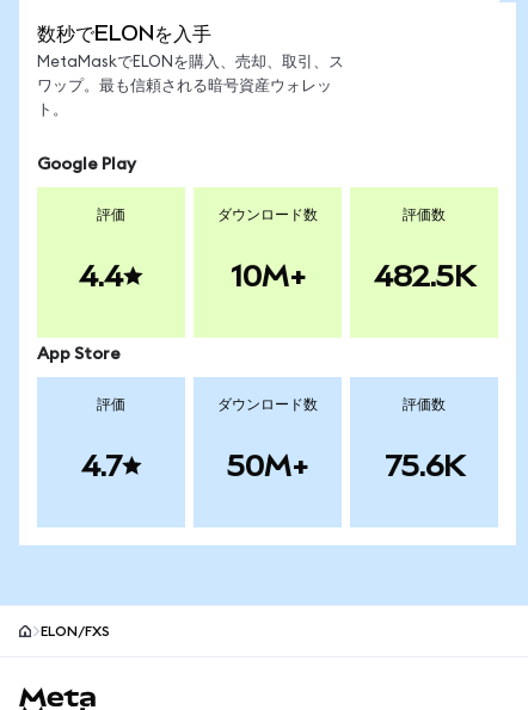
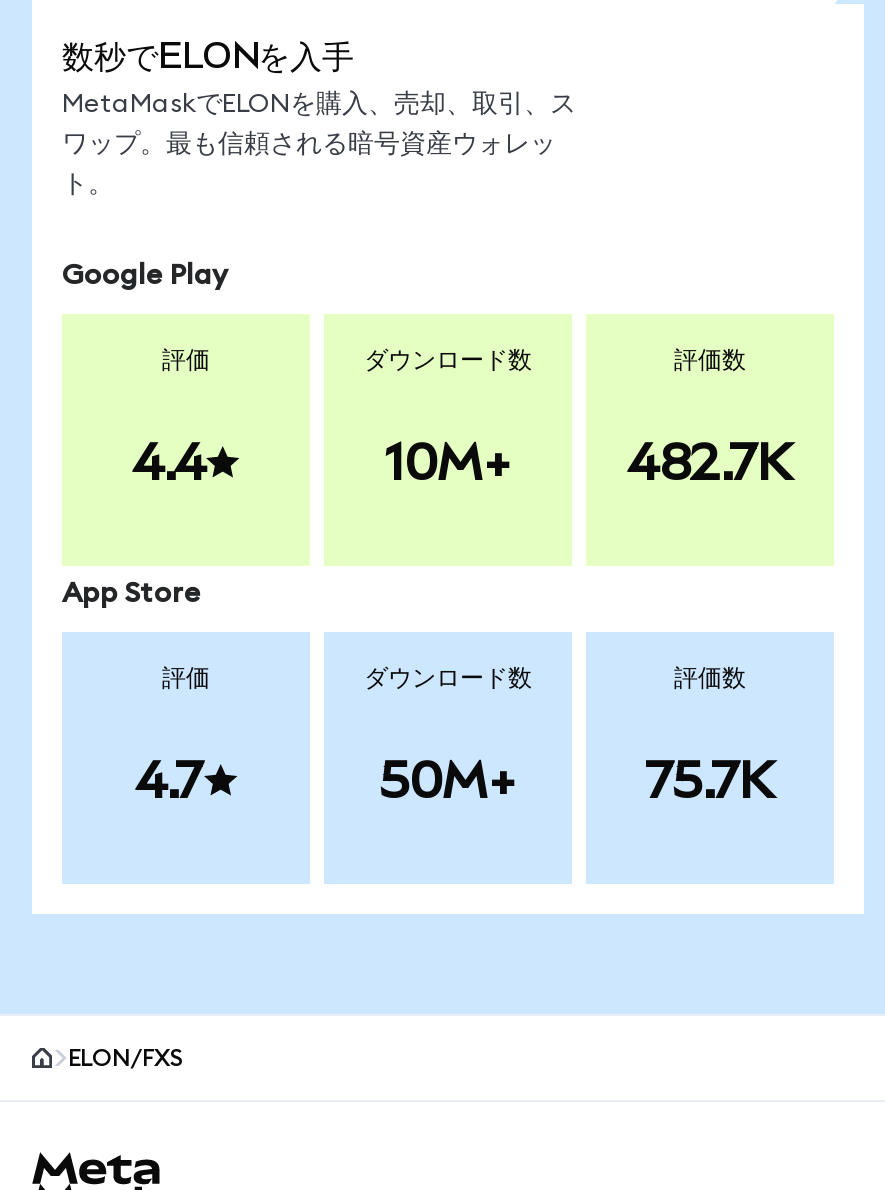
[373,259,475,292] 482.5K -> [627,434,793,490] 482.7K
[384,449,464,482] 75.6K -> [645,752,775,808] 75.7K

